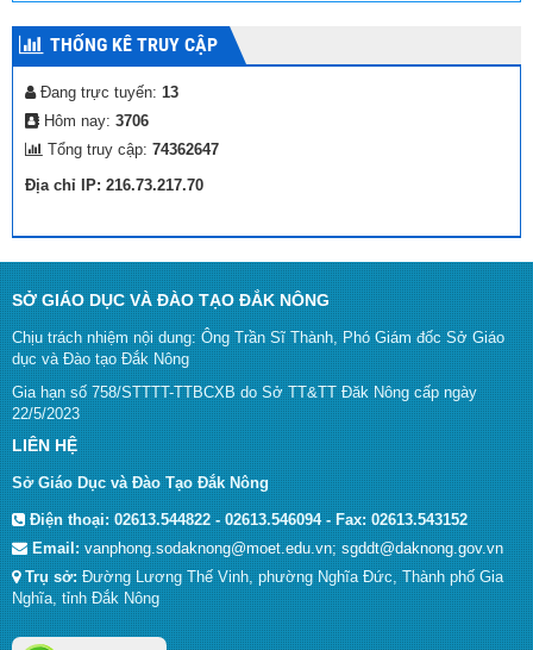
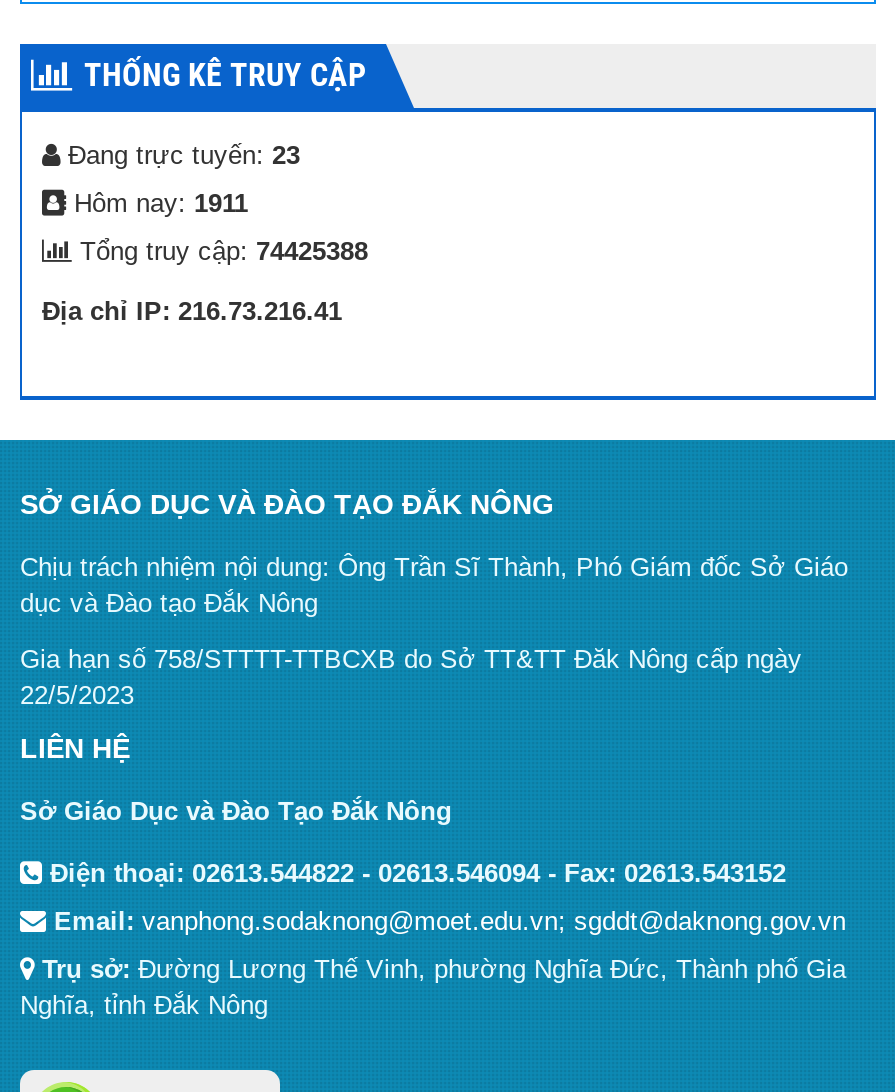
[36,84,178,102] Đang trực tuyến: 13 -> [60,141,300,171] Đang trực tuyến: 23
[39,112,149,130] Hôm nay: 3706 -> [66,189,248,219] Hôm nay: 1911
[43,141,219,159] Tổng truy cập: 74362647 -> [72,237,368,267] Tổng truy cập: 74425388
[25,177,203,194] Địa chỉ IP: 216.73.217.70 -> [42,297,342,327] Địa chỉ IP: 216.73.216.41

